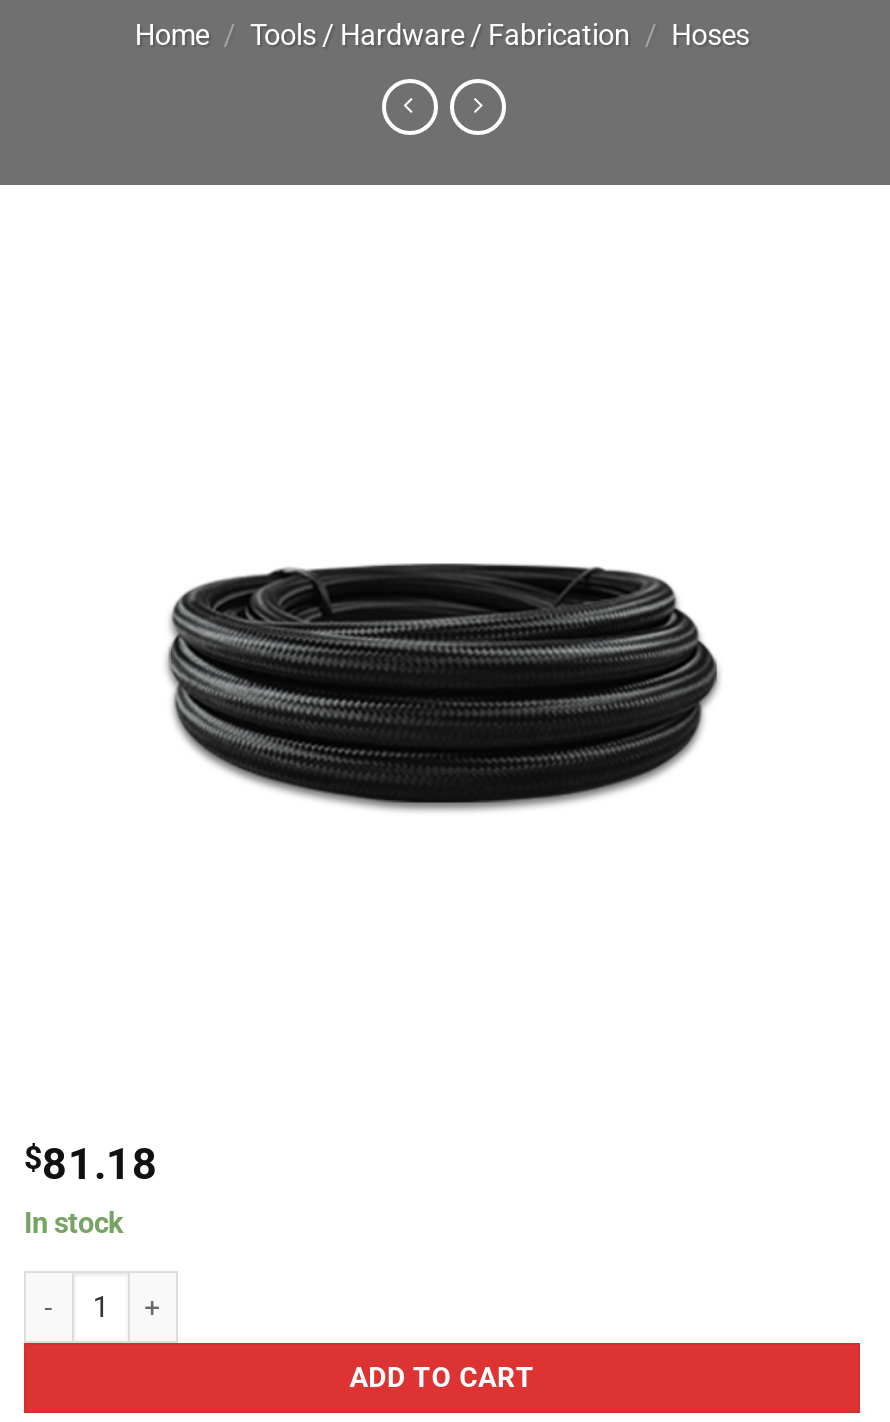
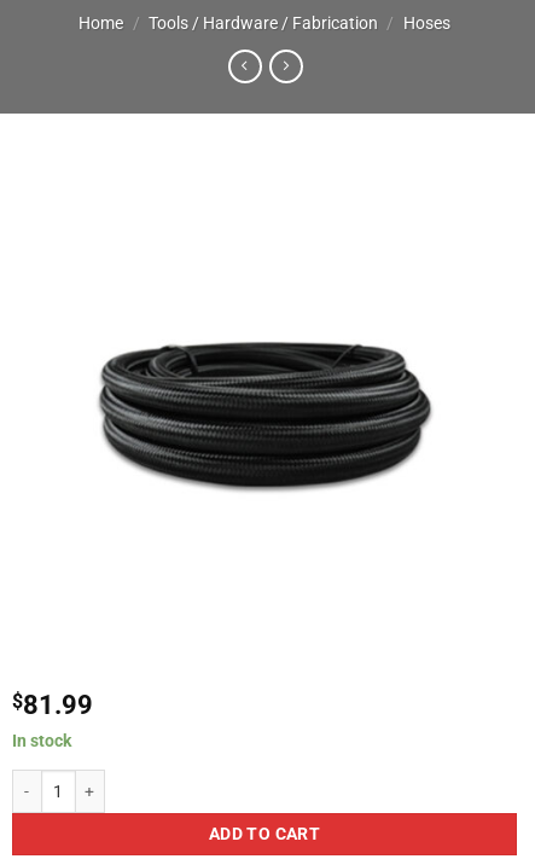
[24,1139,158,1189] $81.18 -> [12,690,93,720] $81.99

